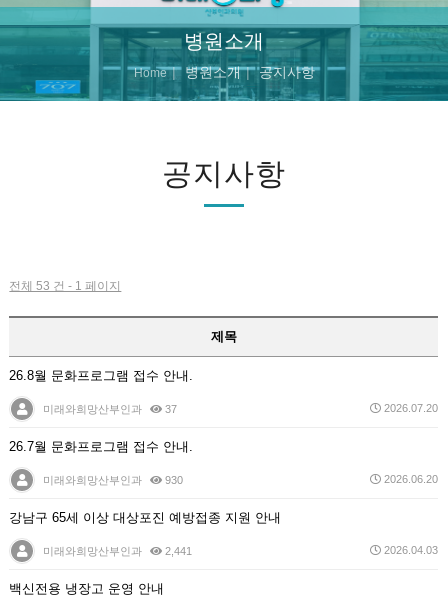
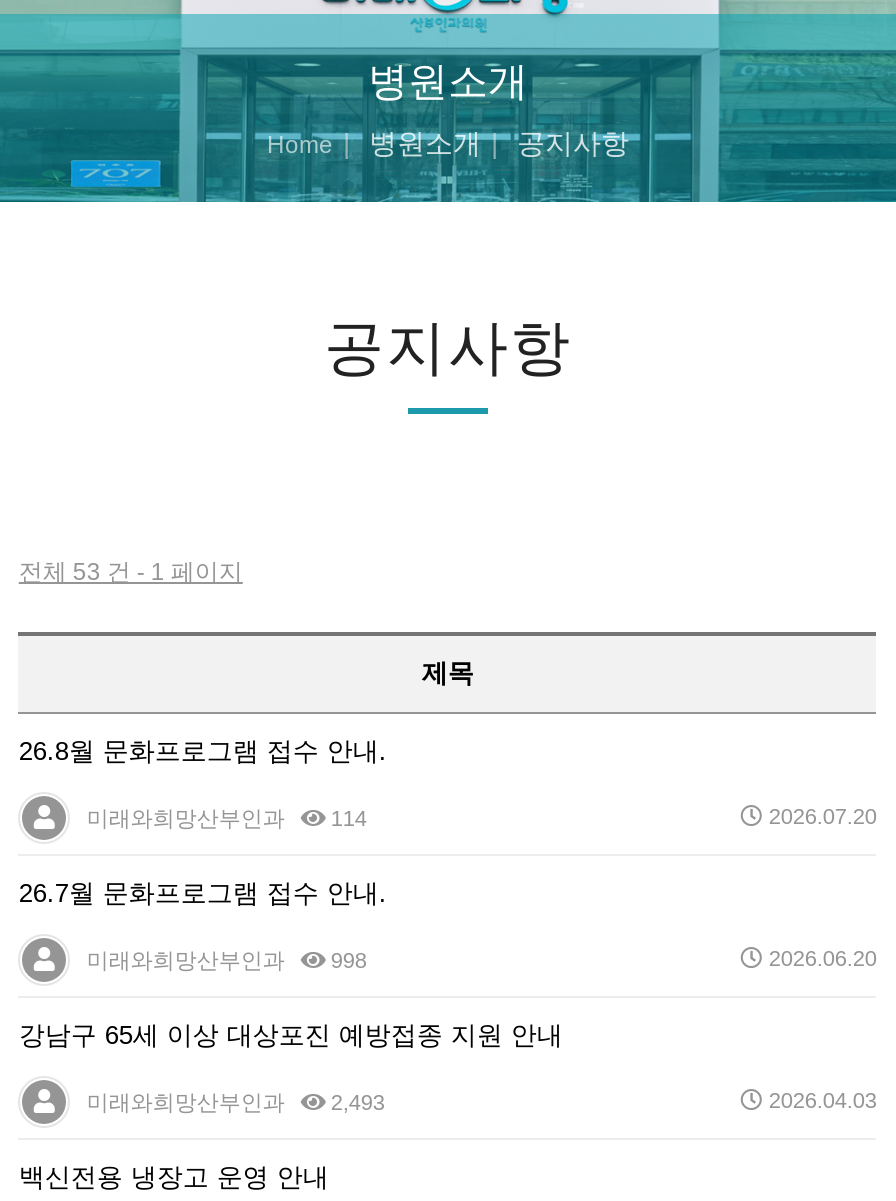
[43,403,177,415] 미래와희망산부인과 37 -> [87,806,367,830] 미래와희망산부인과 114
[43,474,183,486] 미래와희망산부인과 930 -> [87,948,367,972] 미래와희망산부인과 998
[43,545,192,557] 미래와희망산부인과 2,441 -> [87,1090,385,1114] 미래와희망산부인과 2,493

